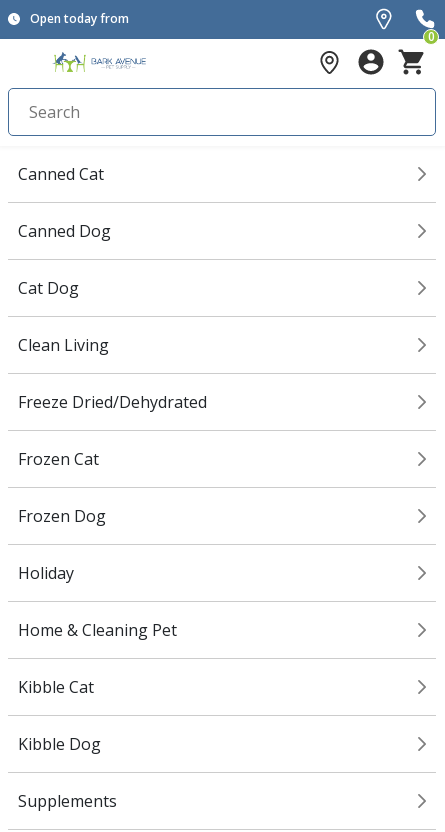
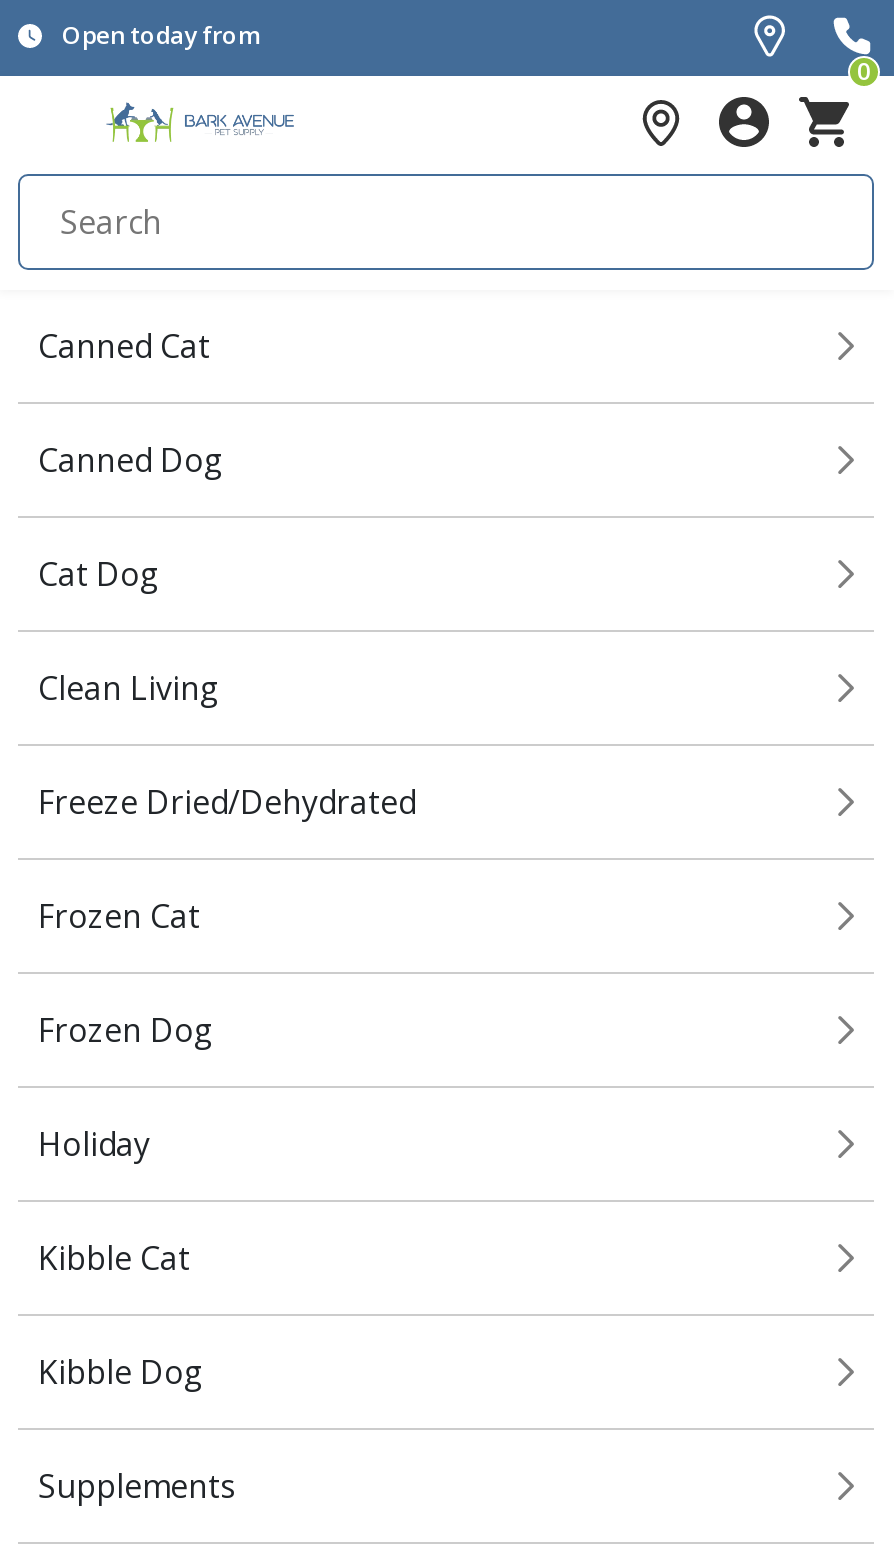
[18,619,177,641] Home & Cleaning Pet -> none

